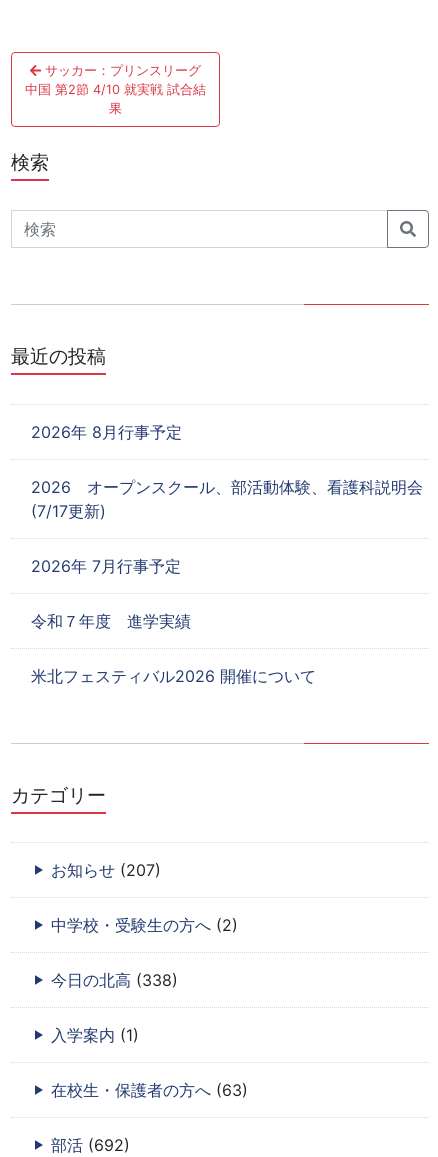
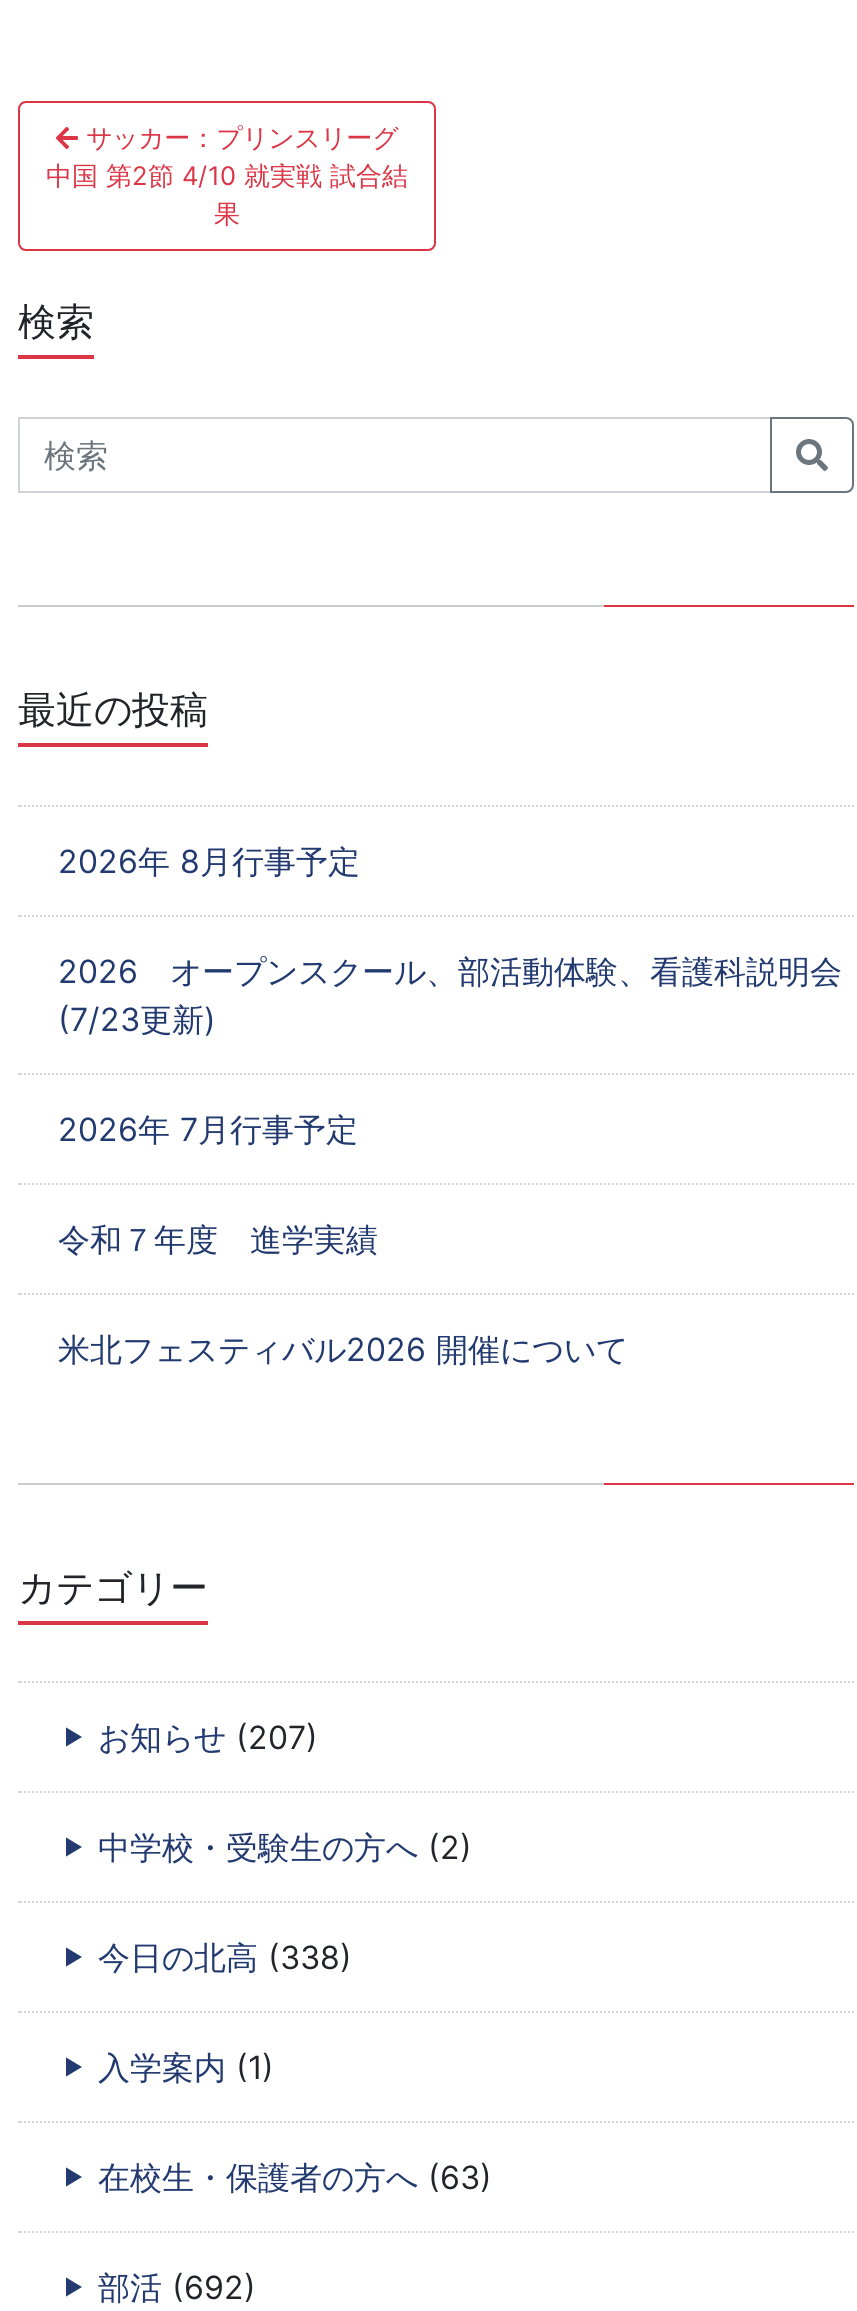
[31,501,106,521] (7/17更新) -> [58,998,216,1038] (7/23更新)

